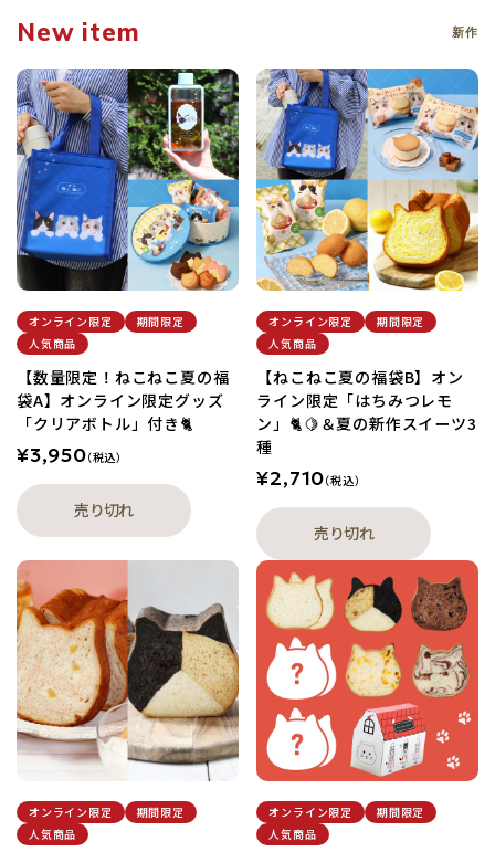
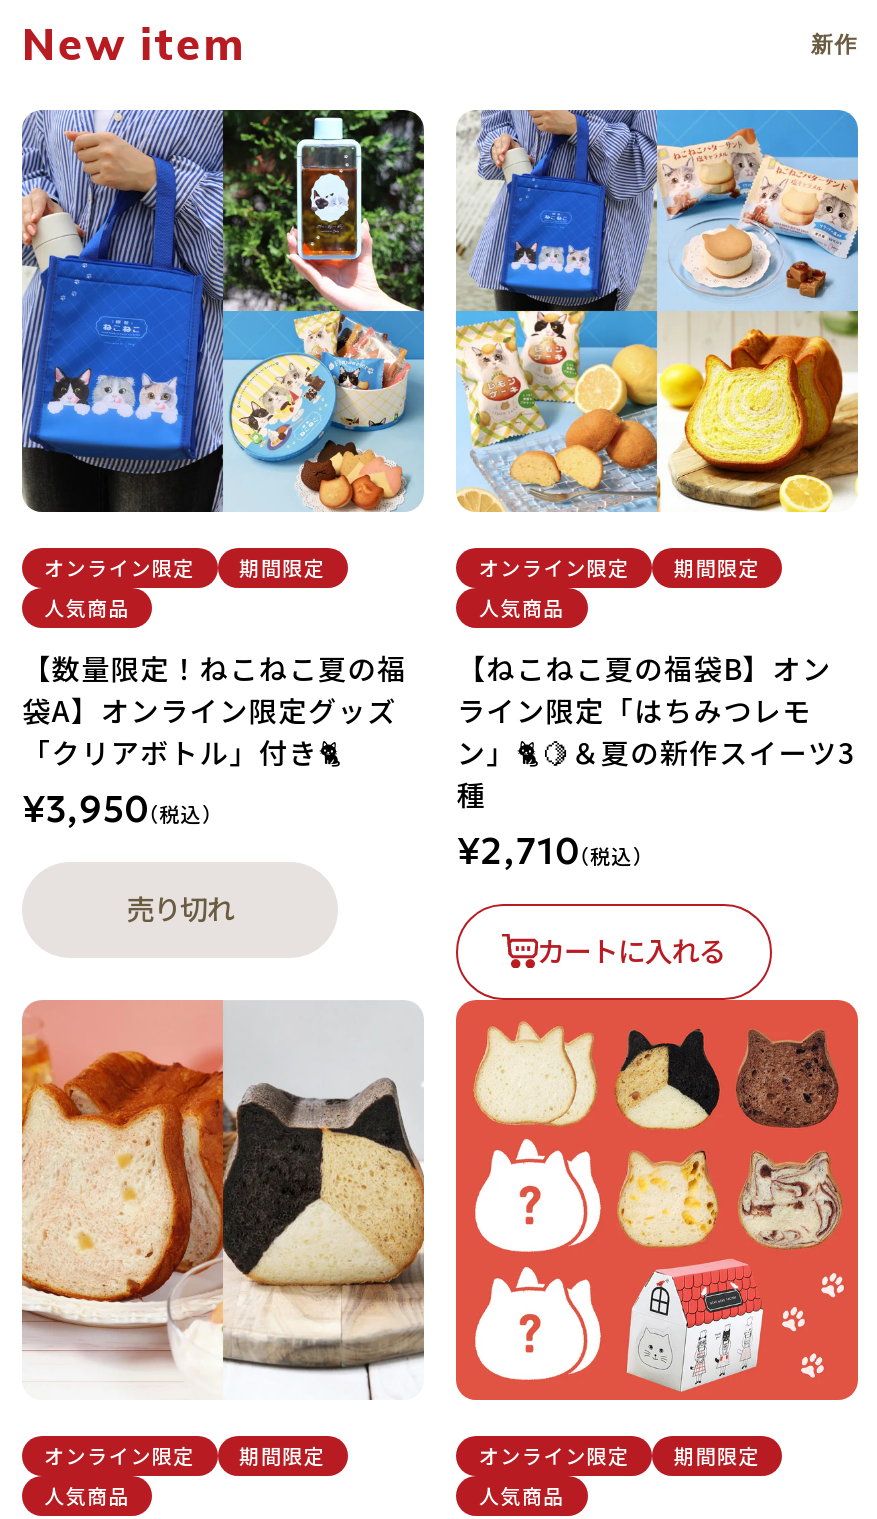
[314,522,374,544] 売り切れ -> [537,930,725,970] カートに入れる

